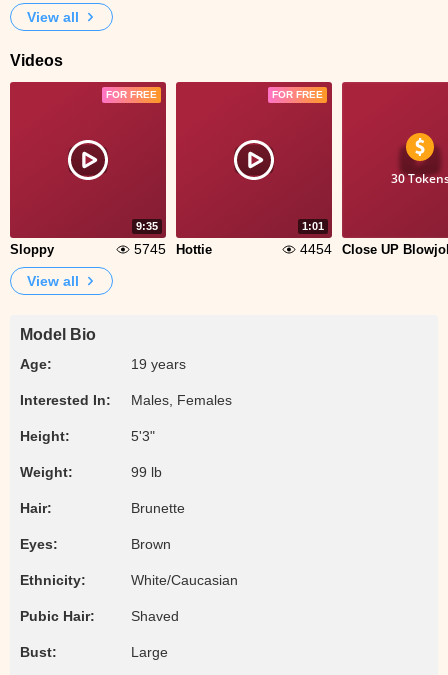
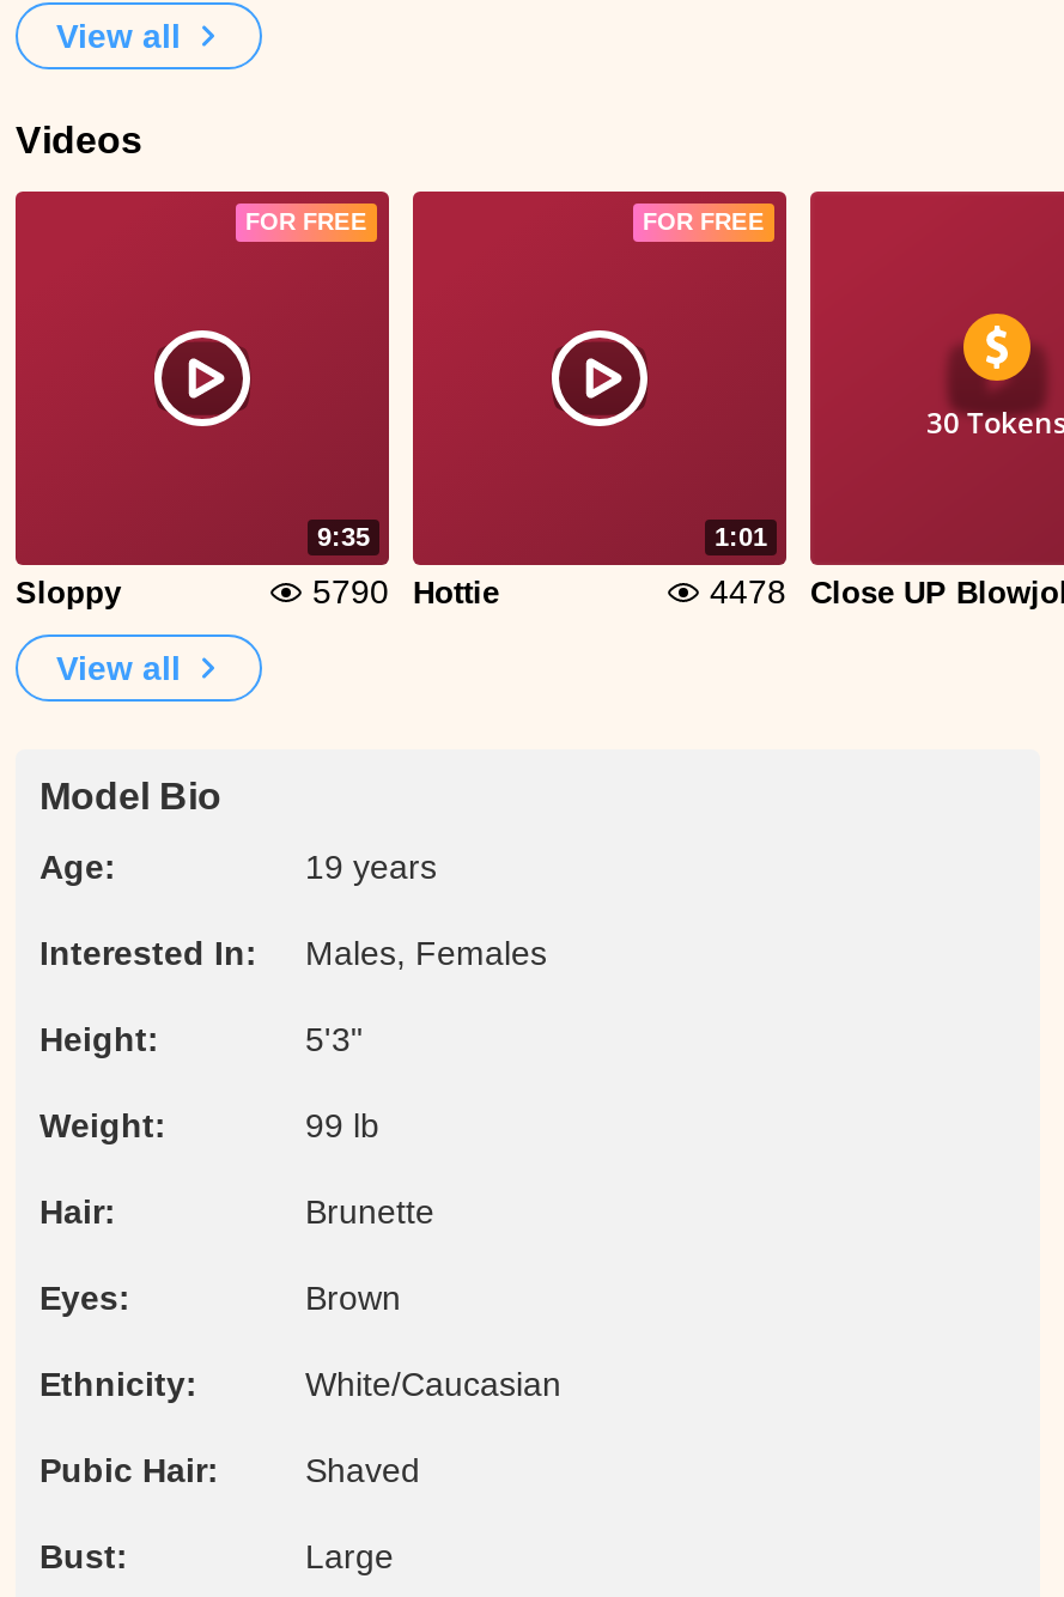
[134,241,212,257] 5745 Hottie -> [312,572,499,611] 5790 Hottie
[300,241,332,257] 4454 -> [710,572,786,611] 4478

